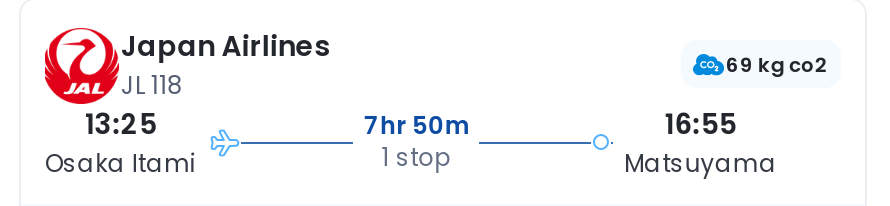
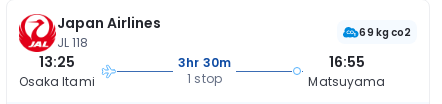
[364,108,469,142] 7hr 50m -> [178,54,231,71] 3hr 30m

